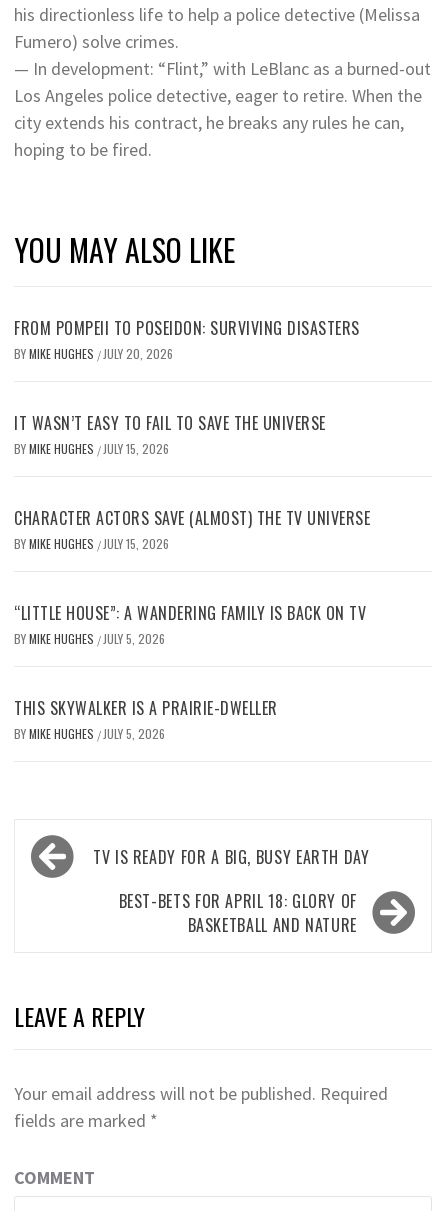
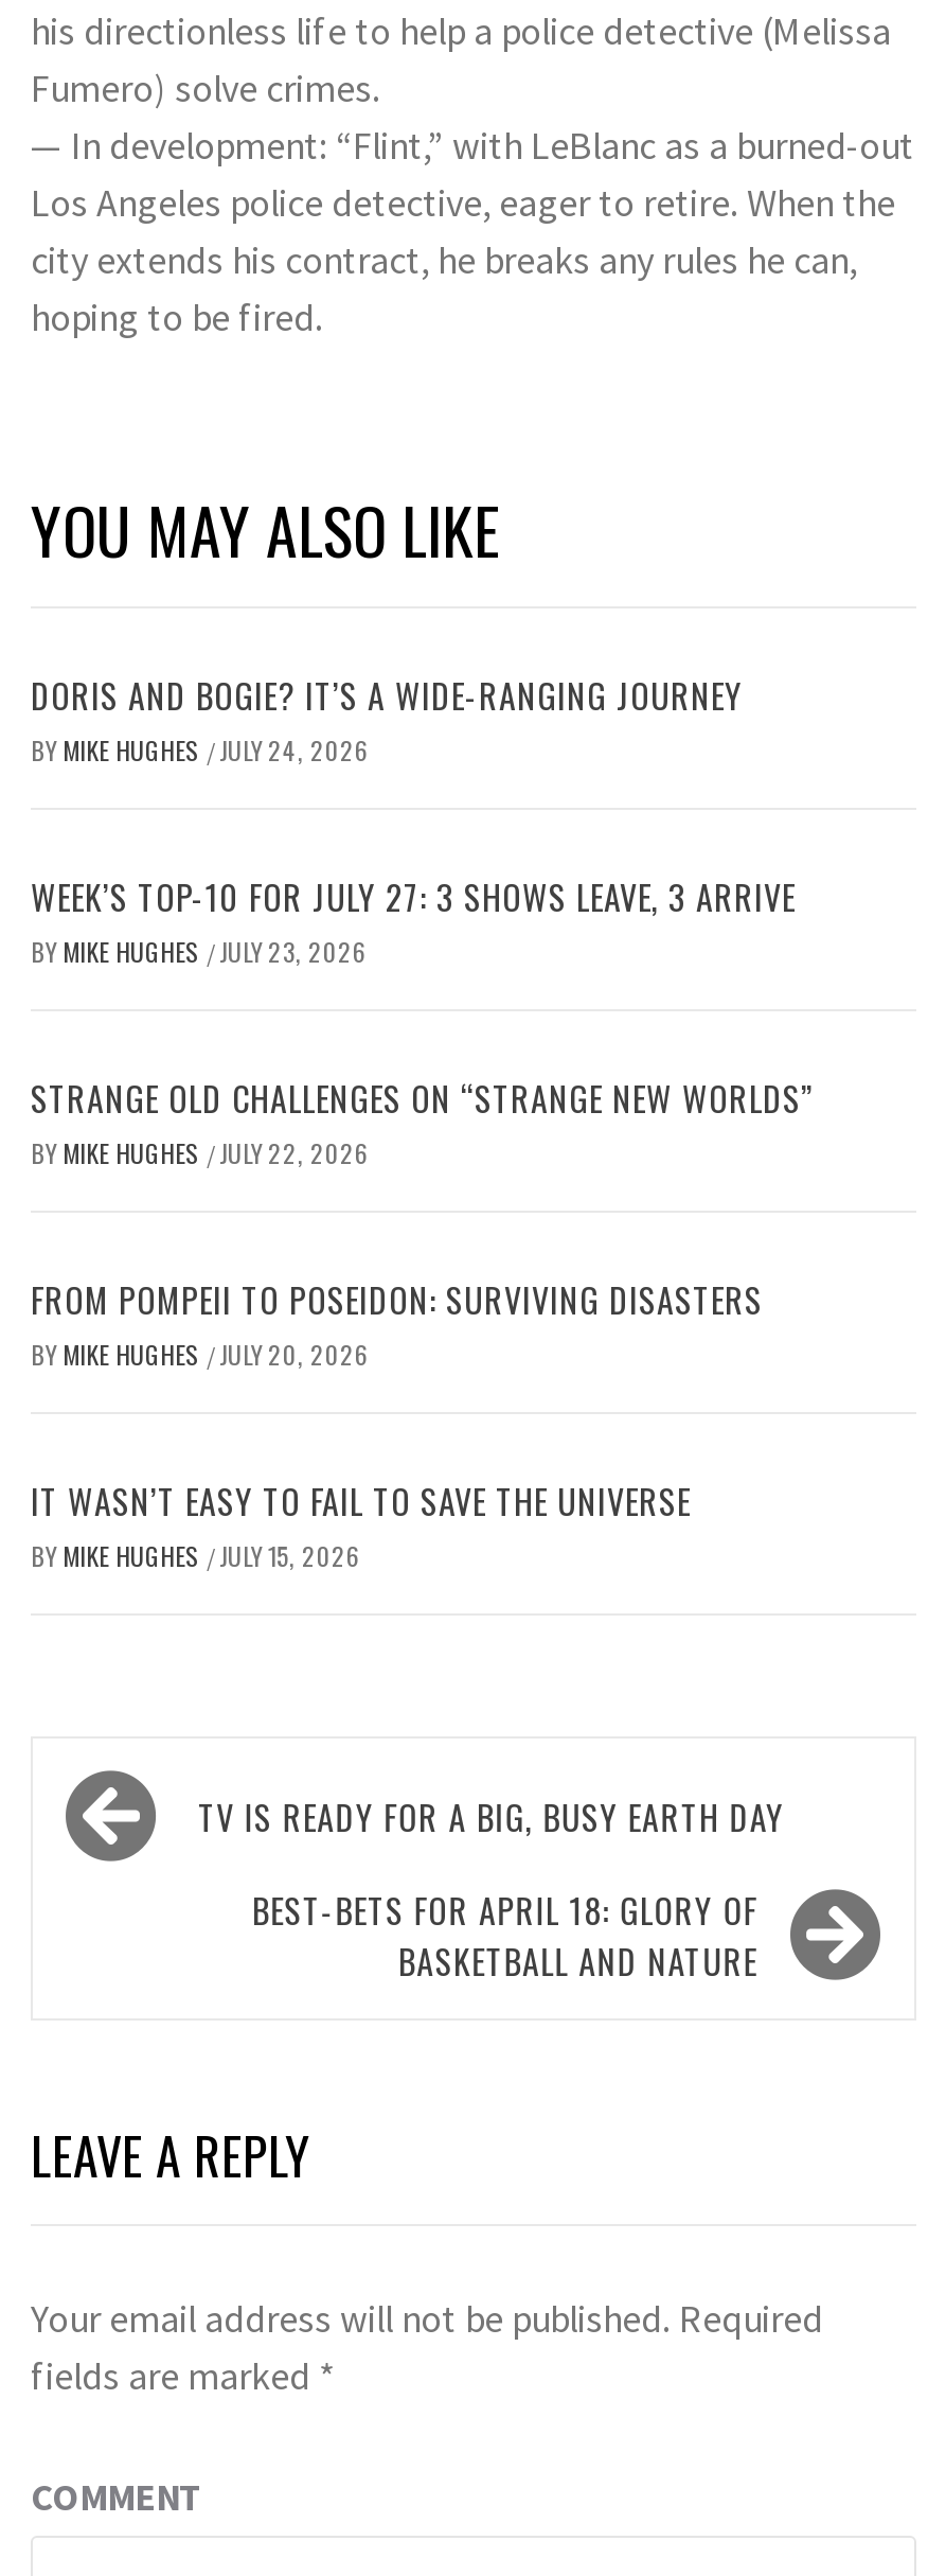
none -> [31,670,815,1170] DORIS AND BOGIE? IT’S A WIDE-RANGING JOURNEY | BY MIKE HUGHES / JULY 24, 2026 | WEEK’S TOP-10 FOR JULY 27: 3 SHOWS LEAVE, 3 ARRIVE | BY MIKE HUGHES / JULY 23, 2026 | STRANGE OLD CHALLENGES ON “STRANGE NEW WORLDS” | BY MIKE HUGHES / JULY 22, 2026
moved [14,316,359,457] -> [31,1274,763,1573]: FROM POMPEII TO POSEIDON: SURVIVING DISASTERS | BY MIKE HUGHES / JULY 20, 2026 | IT WASN’T EASY TO FAIL TO SAVE THE UNIVERSE | BY MIKE HUGHES / JULY 15, 2026
[14,506,370,742] CHARACTER ACTORS SAVE (ALMOST) THE TV UNIVERSE | BY MIKE HUGHES / JULY 15, 2026 | “LITTLE HOUSE”: A WANDERING FAMILY IS BACK ON TV | BY MIKE HUGHES / JULY 5, 2026 | THIS SKYWALKER IS A PRAIRIE-DWELLER | BY MIKE HUGHES / JULY 5, 2026 -> none

